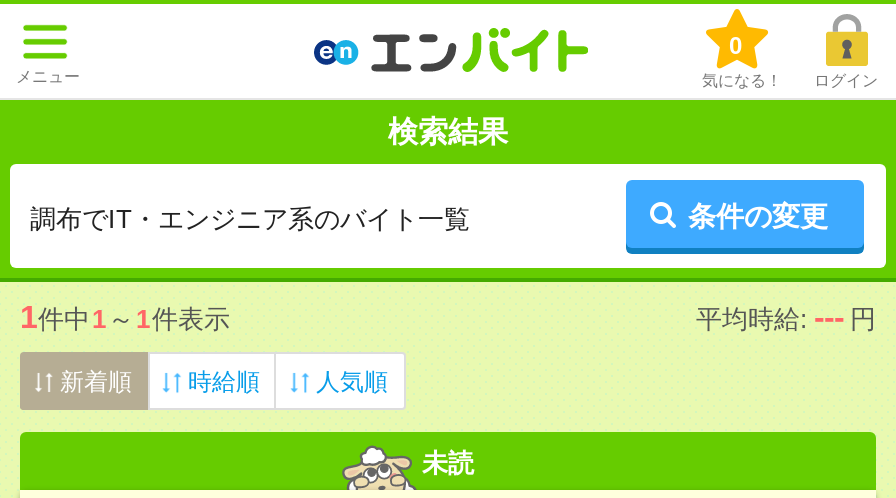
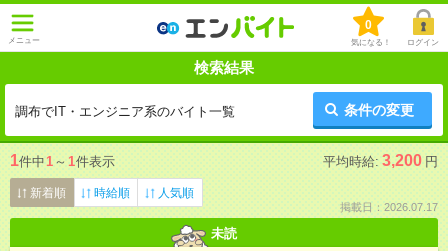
[696,300,876,334] 平均時給: --- 円 -> [323,152,438,169] 平均時給: 3,200 円
none -> [340,201,438,213] 掲載日：2026.07.17

